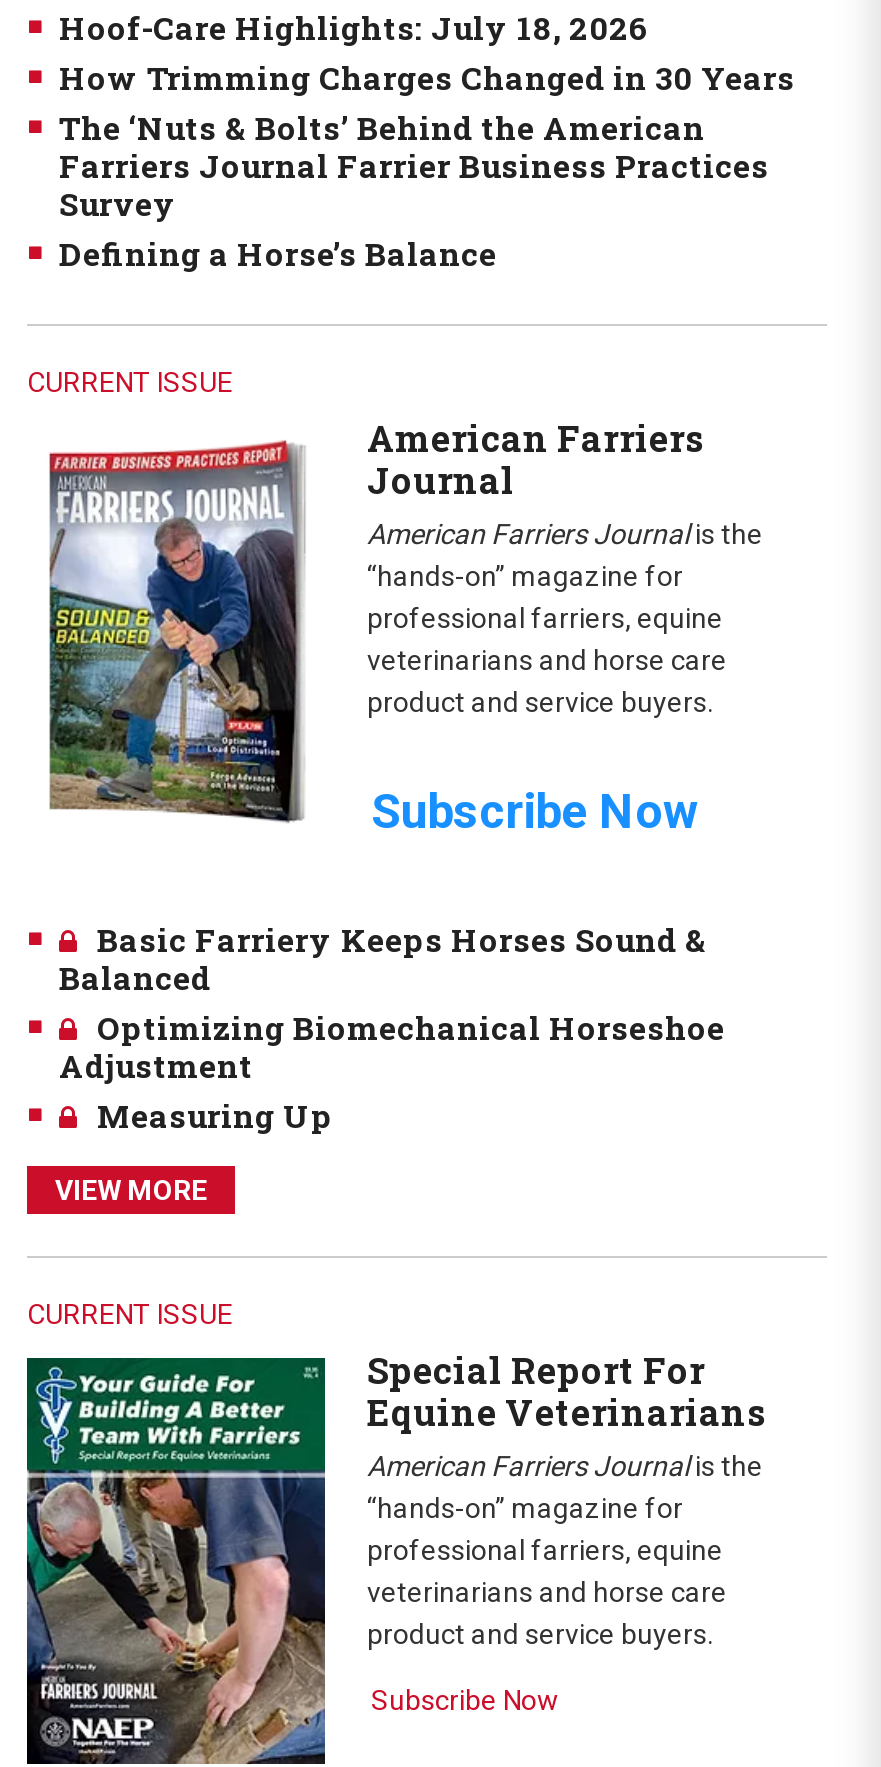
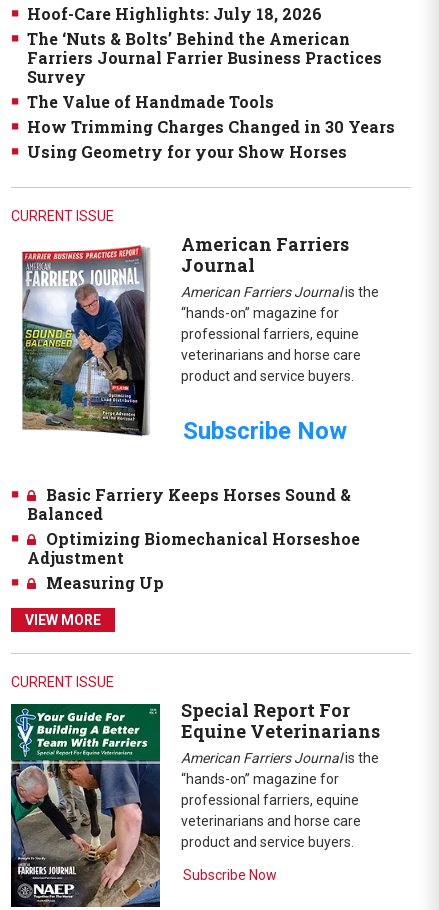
moved [59,56,795,98] -> [27,116,395,137]: How Trimming Charges Changed in 30 Years
moved [59,106,769,224] -> [27,28,382,87]: The ‘Nuts & Bolts’ Behind the American | Farriers Journal Farrier Business Practices | Survey
[59,232,497,274] Defining a Horse’s Balance -> [27,91,347,162] The Value of Handmade Tools | Using Geometry for your Show Horses

